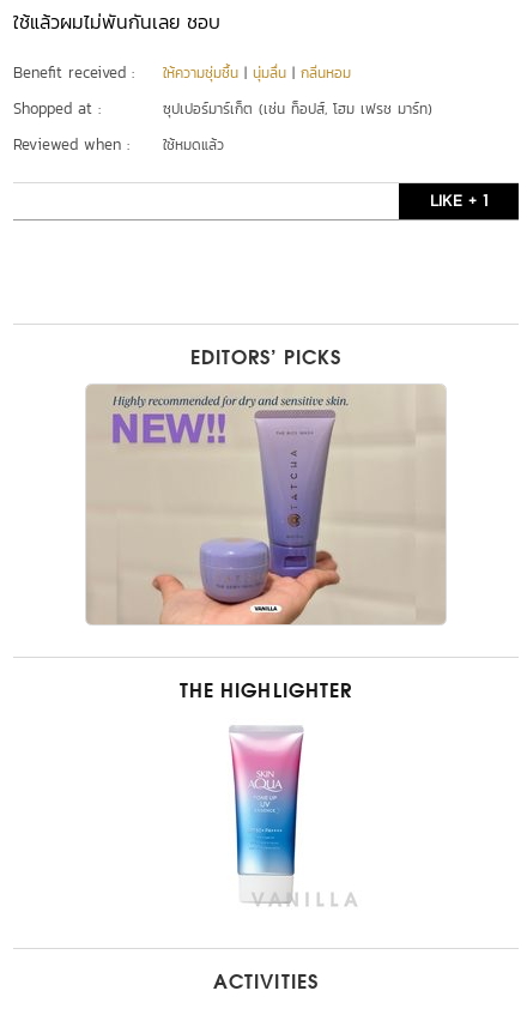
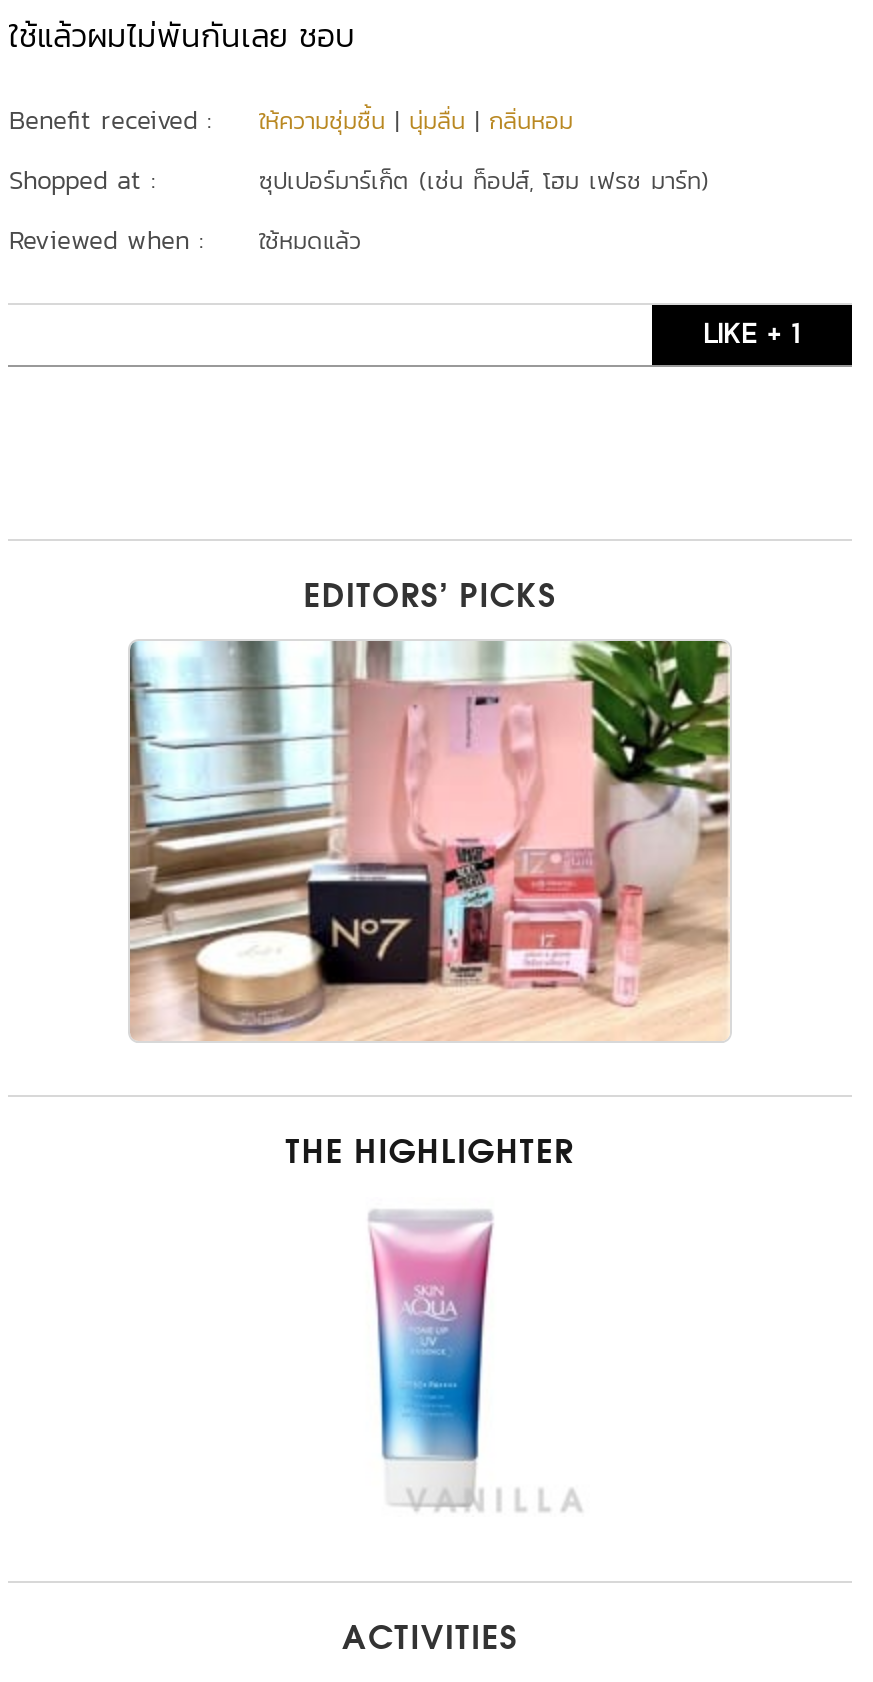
[87,385,446,626] [image] -> [130,639,730,1041] [image]

